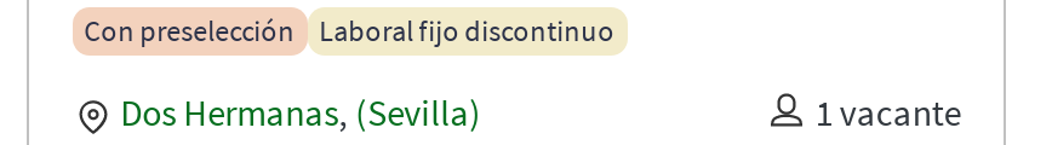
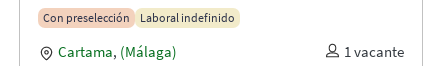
[319,11,615,48] Laboral fijo discontinuo -> [140,10,235,25] Laboral indefinido
[120,89,481,135] Dos Hermanas, (Sevilla) -> [58,42,177,61] Cartama, (Málaga)

